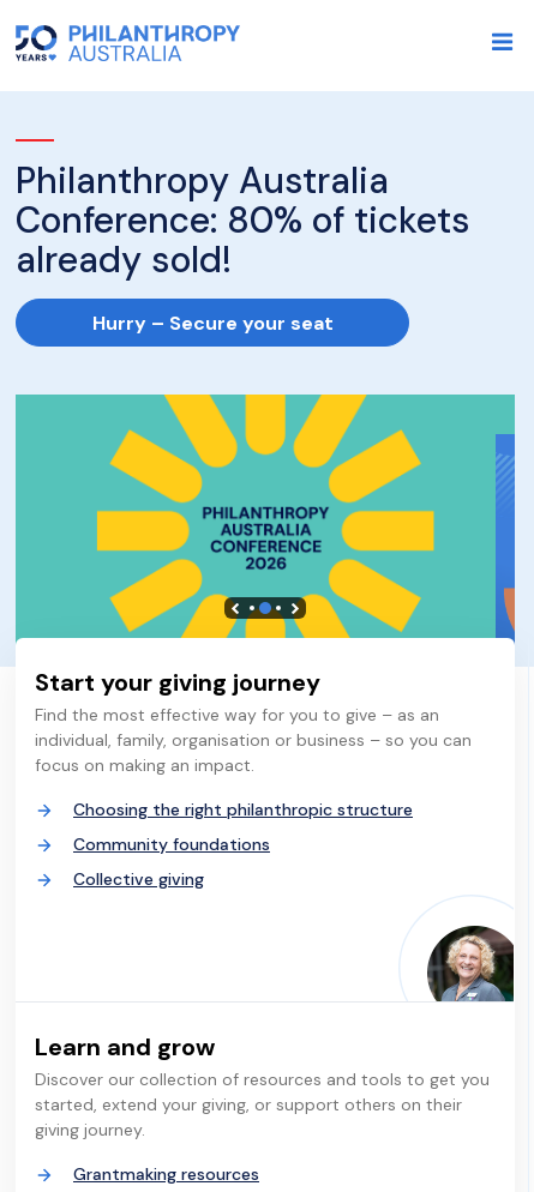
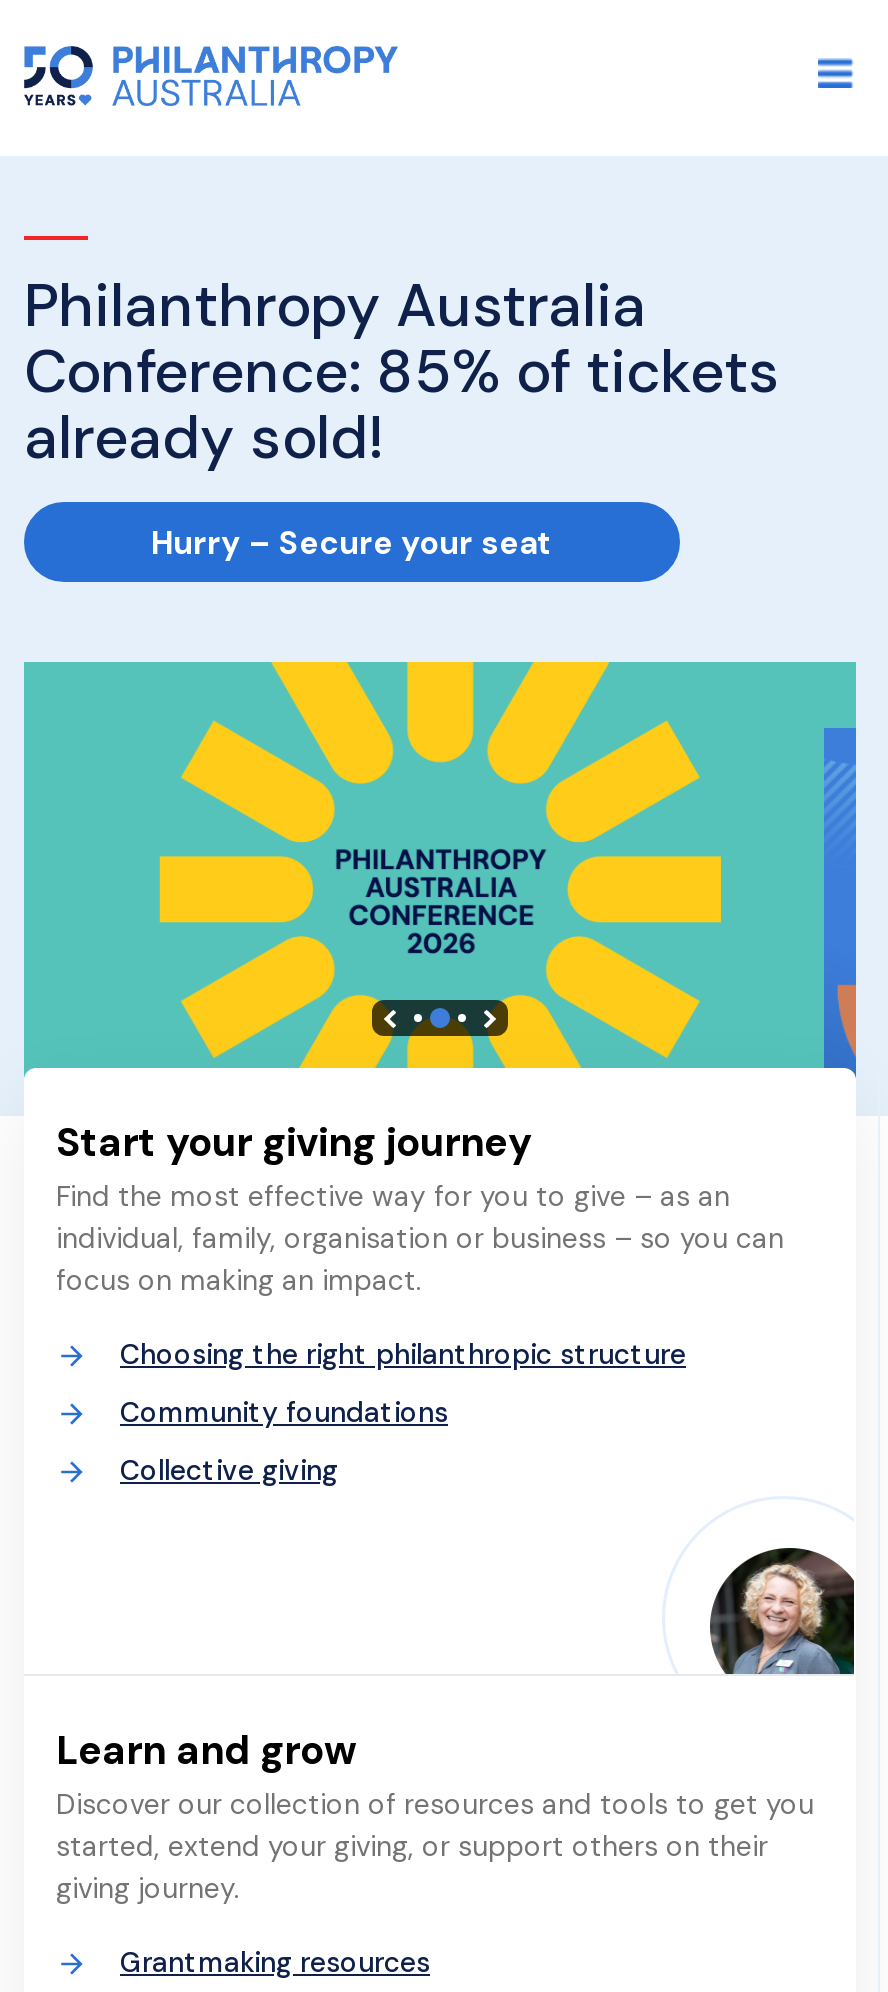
[16,197,470,243] Conference: 80% of tickets -> [24,332,780,410] Conference: 85% of tickets

